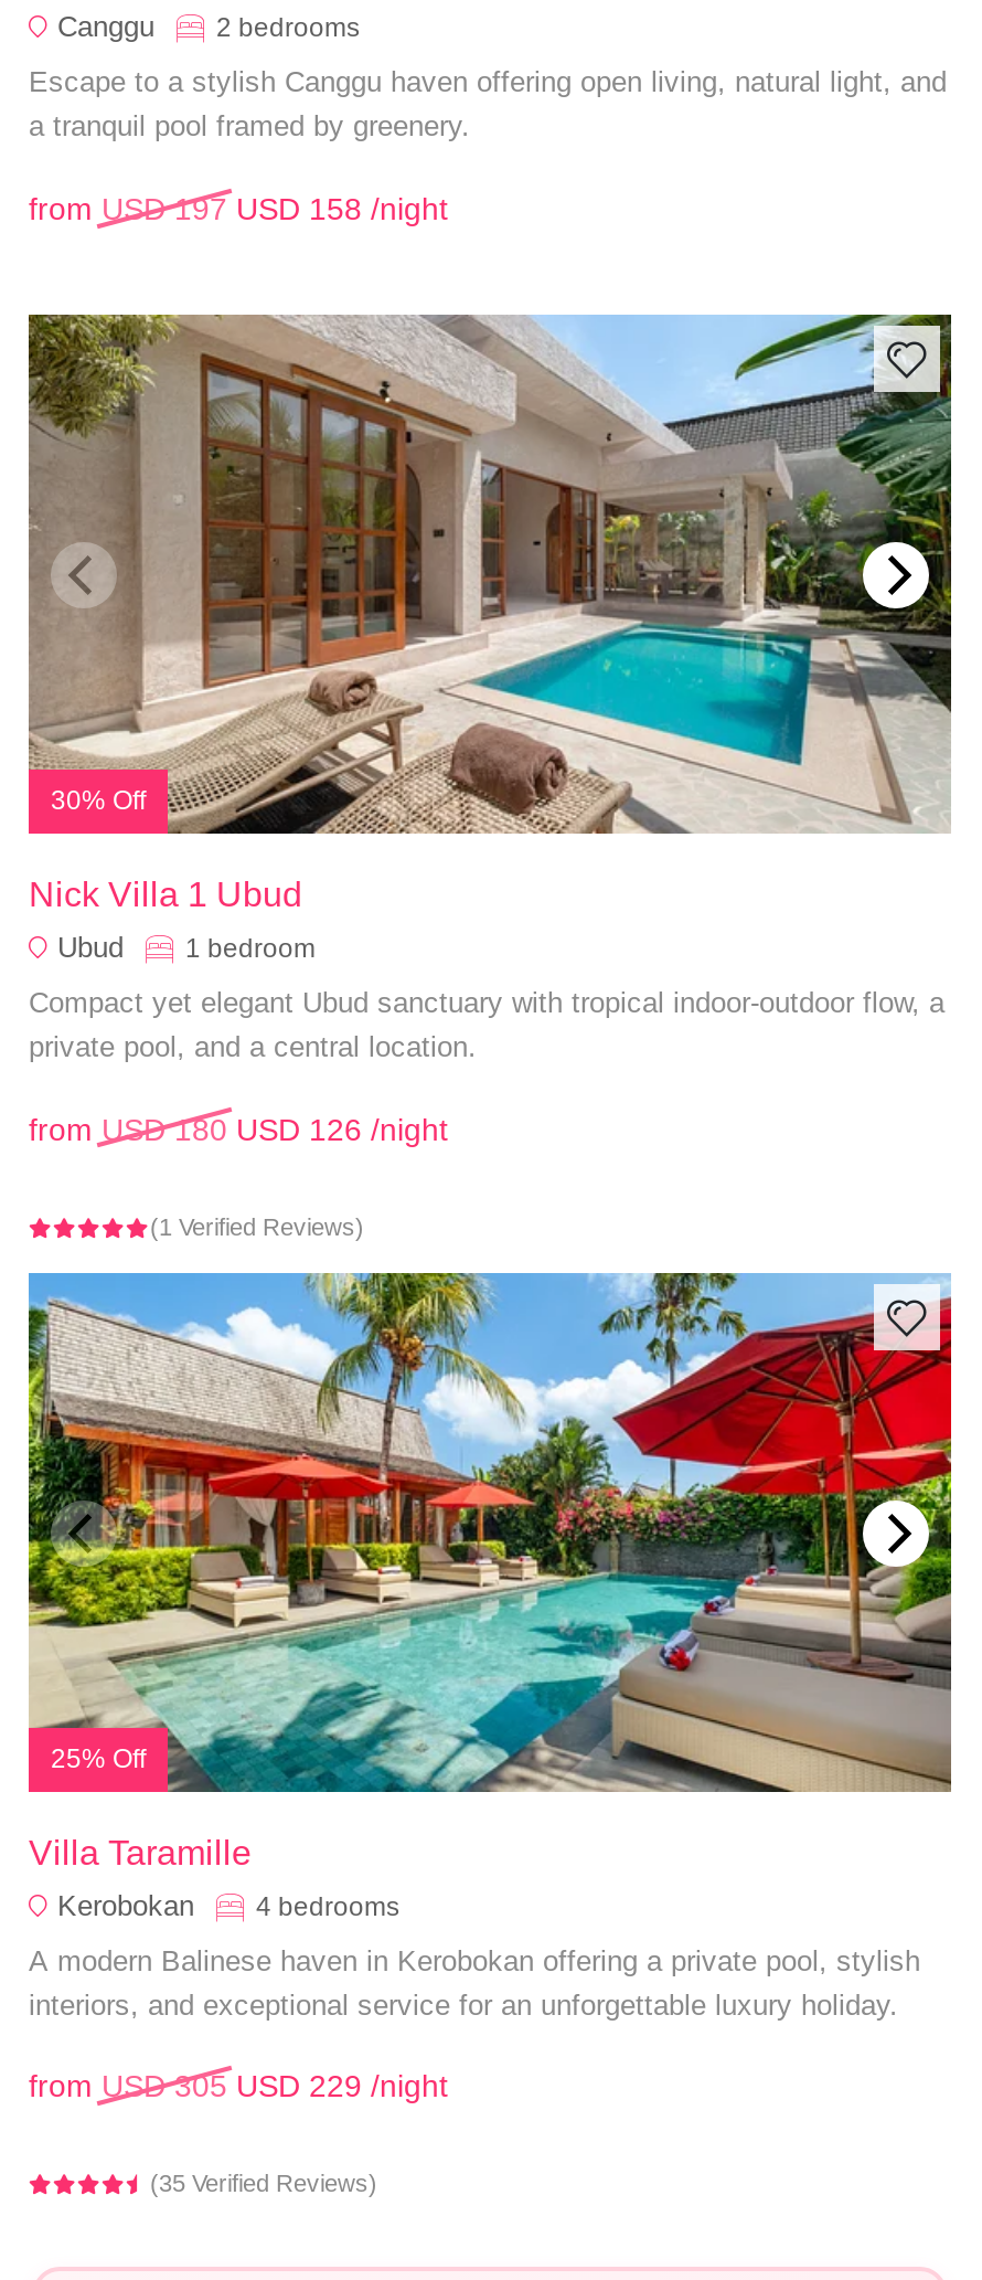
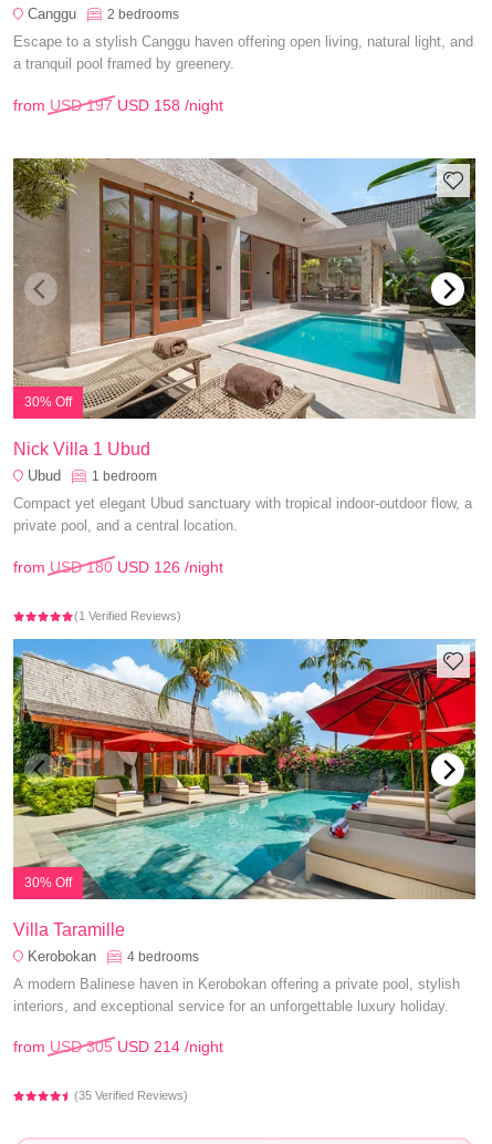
[51,1744,146,1775] 25% Off -> [24,875,72,891] 30% Off
[29,2069,448,2104] from USD 305 USD 229 /night -> [13,1038,223,1056] from USD 305 USD 214 /night

